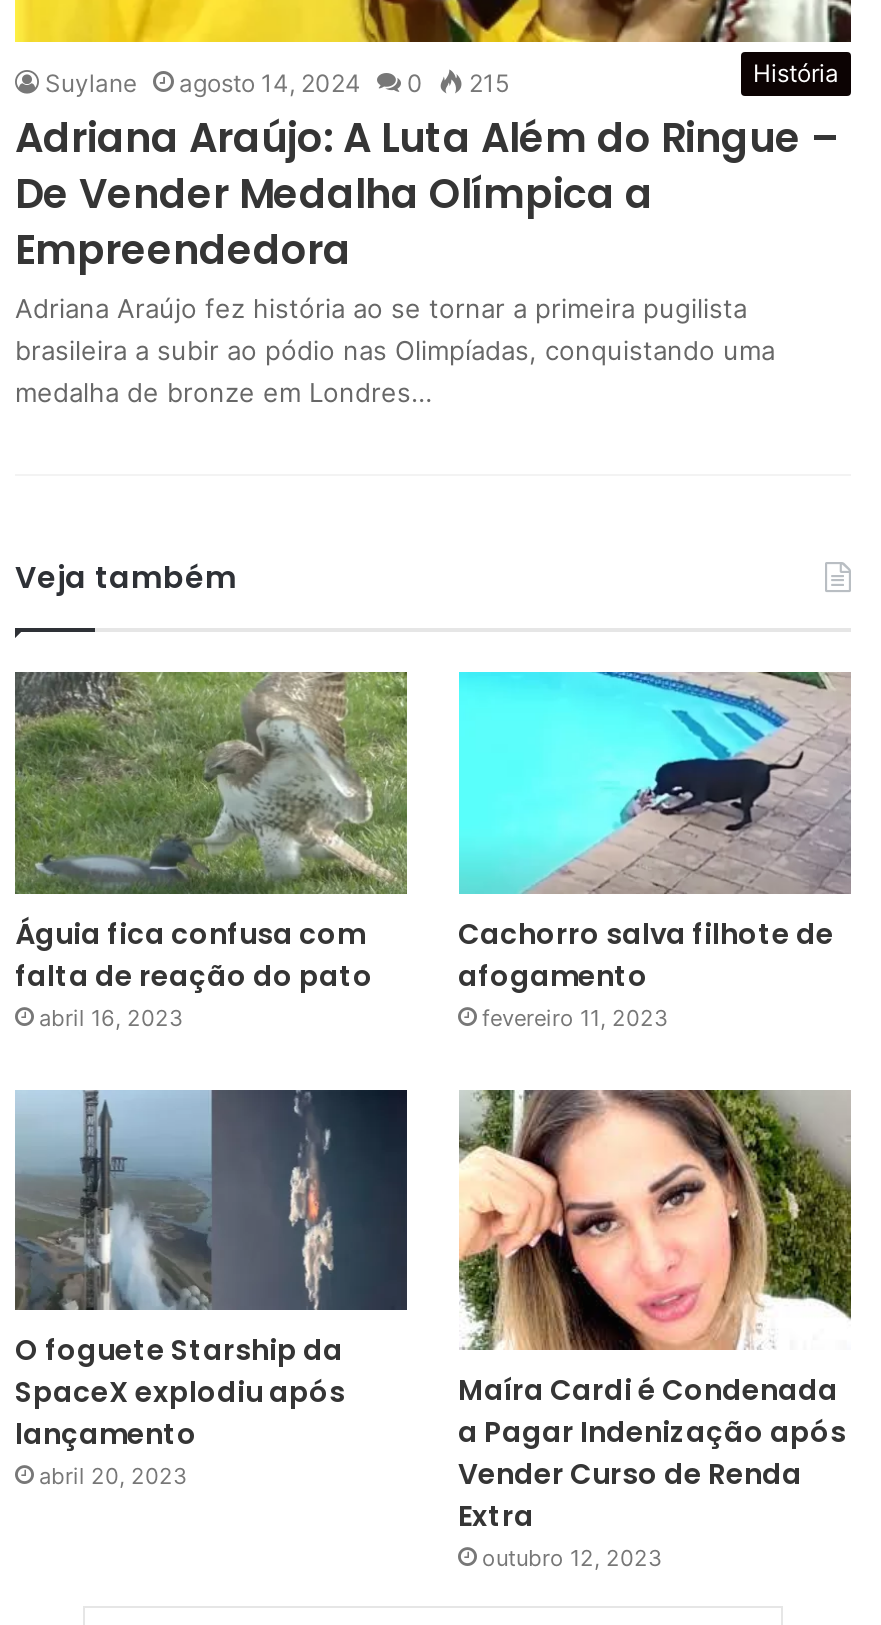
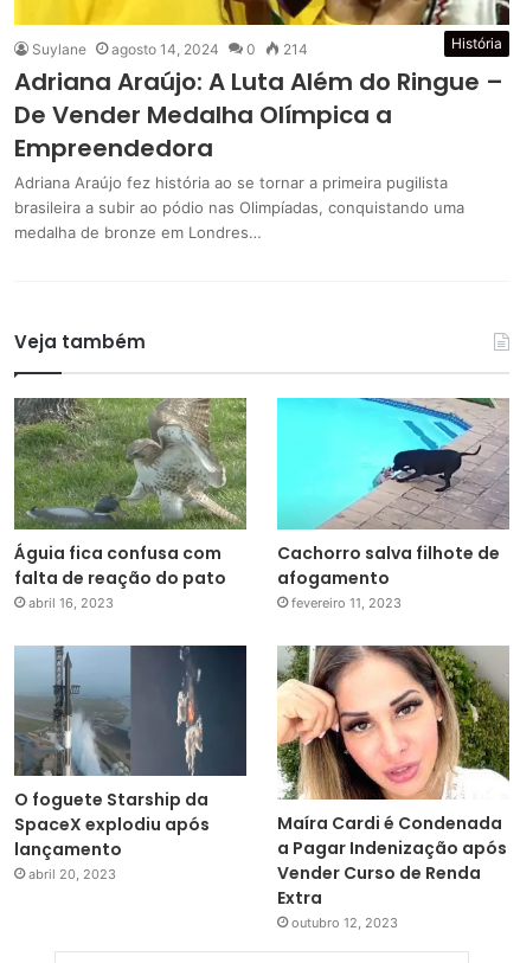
[45,68,509,98] Suylane agosto 14, 2024 0 215 -> [32,40,308,58] Suylane agosto 14, 2024 0 214

